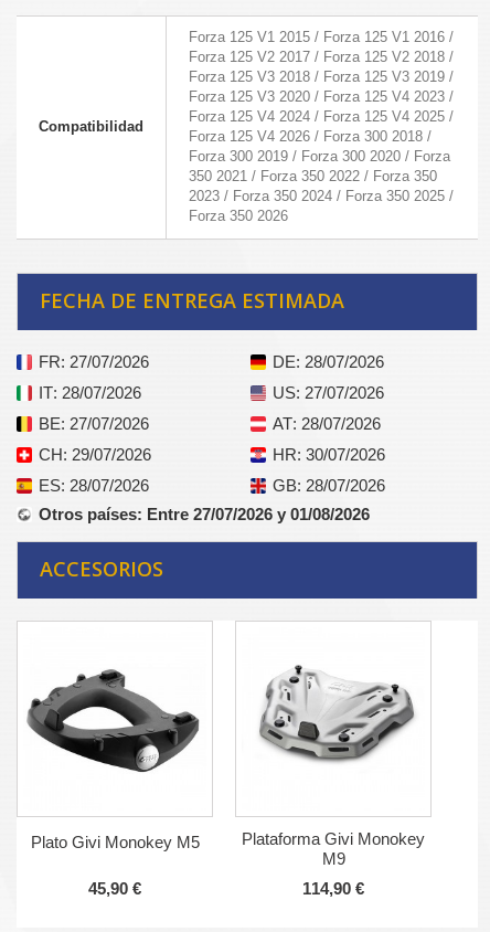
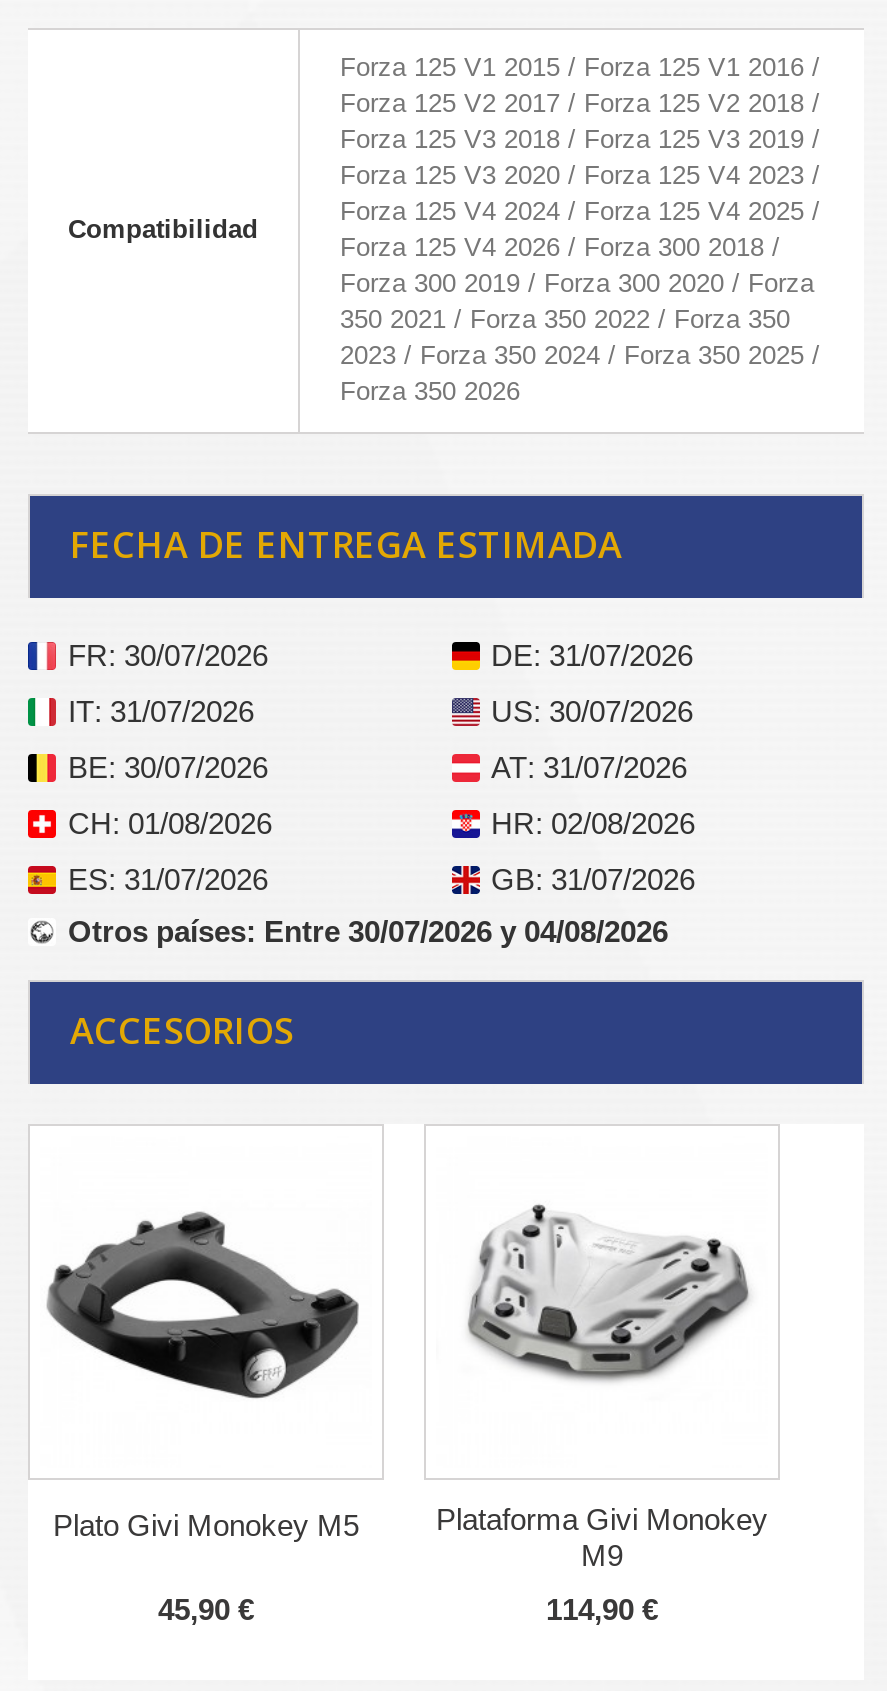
[39,352,149,371] FR: 27/07/2026 -> [68,638,268,672] FR: 30/07/2026
[272,352,384,371] DE: 28/07/2026 -> [491,638,693,672] DE: 31/07/2026
[39,383,141,402] IT: 28/07/2026 -> [68,694,254,728] IT: 31/07/2026
[272,383,384,402] US: 27/07/2026 -> [491,694,693,728] US: 30/07/2026
[39,414,149,433] BE: 27/07/2026 -> [68,750,268,784] BE: 30/07/2026
[272,414,380,433] AT: 28/07/2026 -> [491,750,687,784] AT: 31/07/2026
[39,445,151,464] CH: 29/07/2026 -> [68,806,272,840] CH: 01/08/2026
[272,445,385,464] HR: 30/07/2026 -> [491,806,695,840] HR: 02/08/2026
[39,476,149,495] ES: 28/07/2026 -> [68,862,268,896] ES: 31/07/2026
[272,476,385,495] GB: 28/07/2026 -> [491,862,695,896] GB: 31/07/2026
[39,505,370,523] Otros países: Entre 27/07/2026 y 01/08/2026 -> [68,914,668,948] Otros países: Entre 30/07/2026 y 04/08/2026

